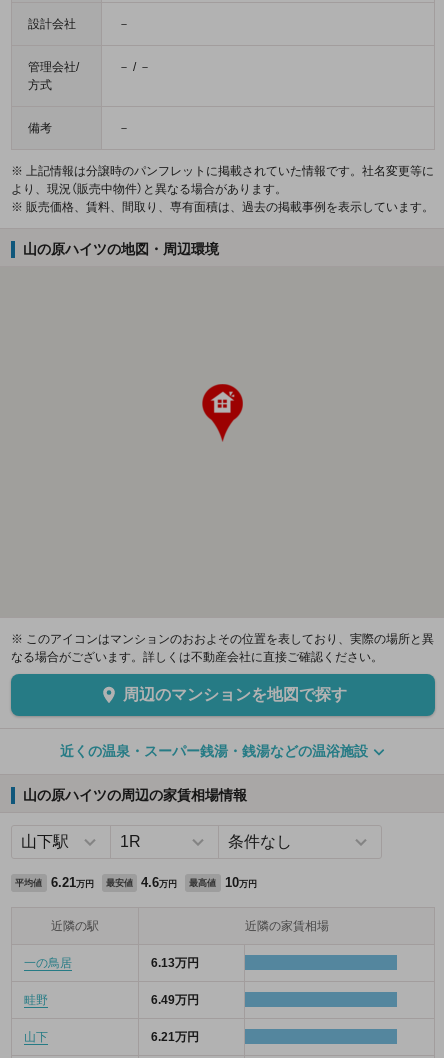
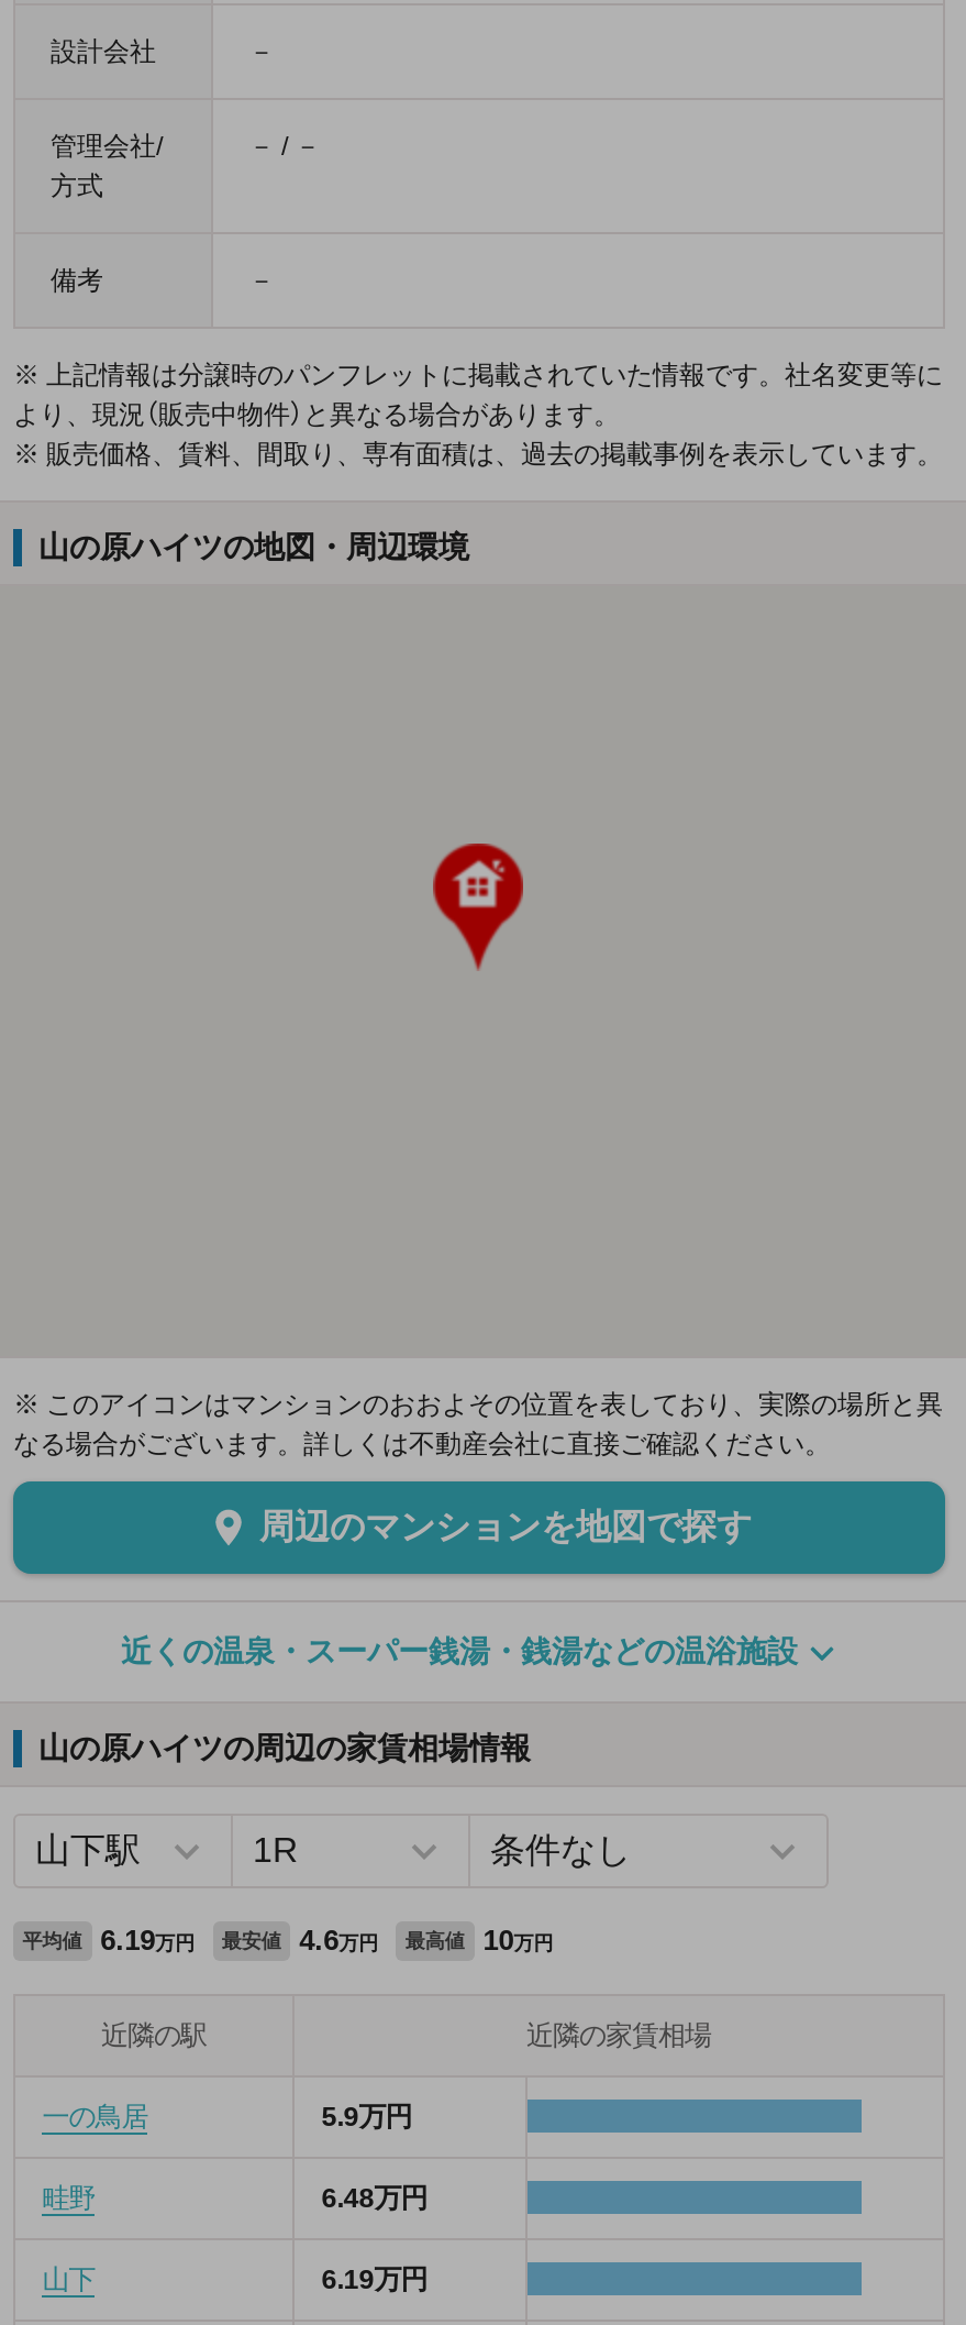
[15,875,257,890] 平均値 6.21万円 最安値 4.6万円 最高値 10万円 -> [23,1924,553,1957] 平均値 6.19万円 最安値 4.6万円 最高値 10万円
[151,956,199,970] 6.13万円 -> [321,2103,411,2133] 5.9万円
[151,993,199,1007] 6.49万円 -> [321,2184,427,2215] 6.48万円
[151,1030,199,1044] 6.21万円 -> [321,2265,427,2296] 6.19万円

